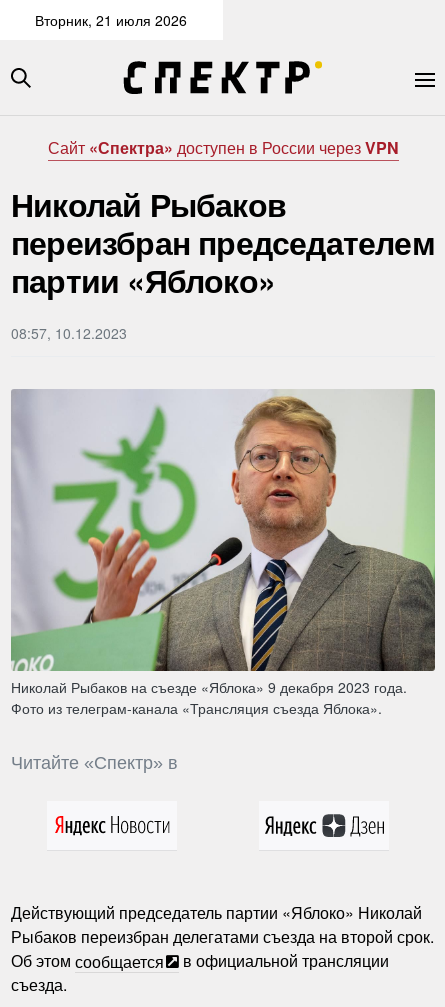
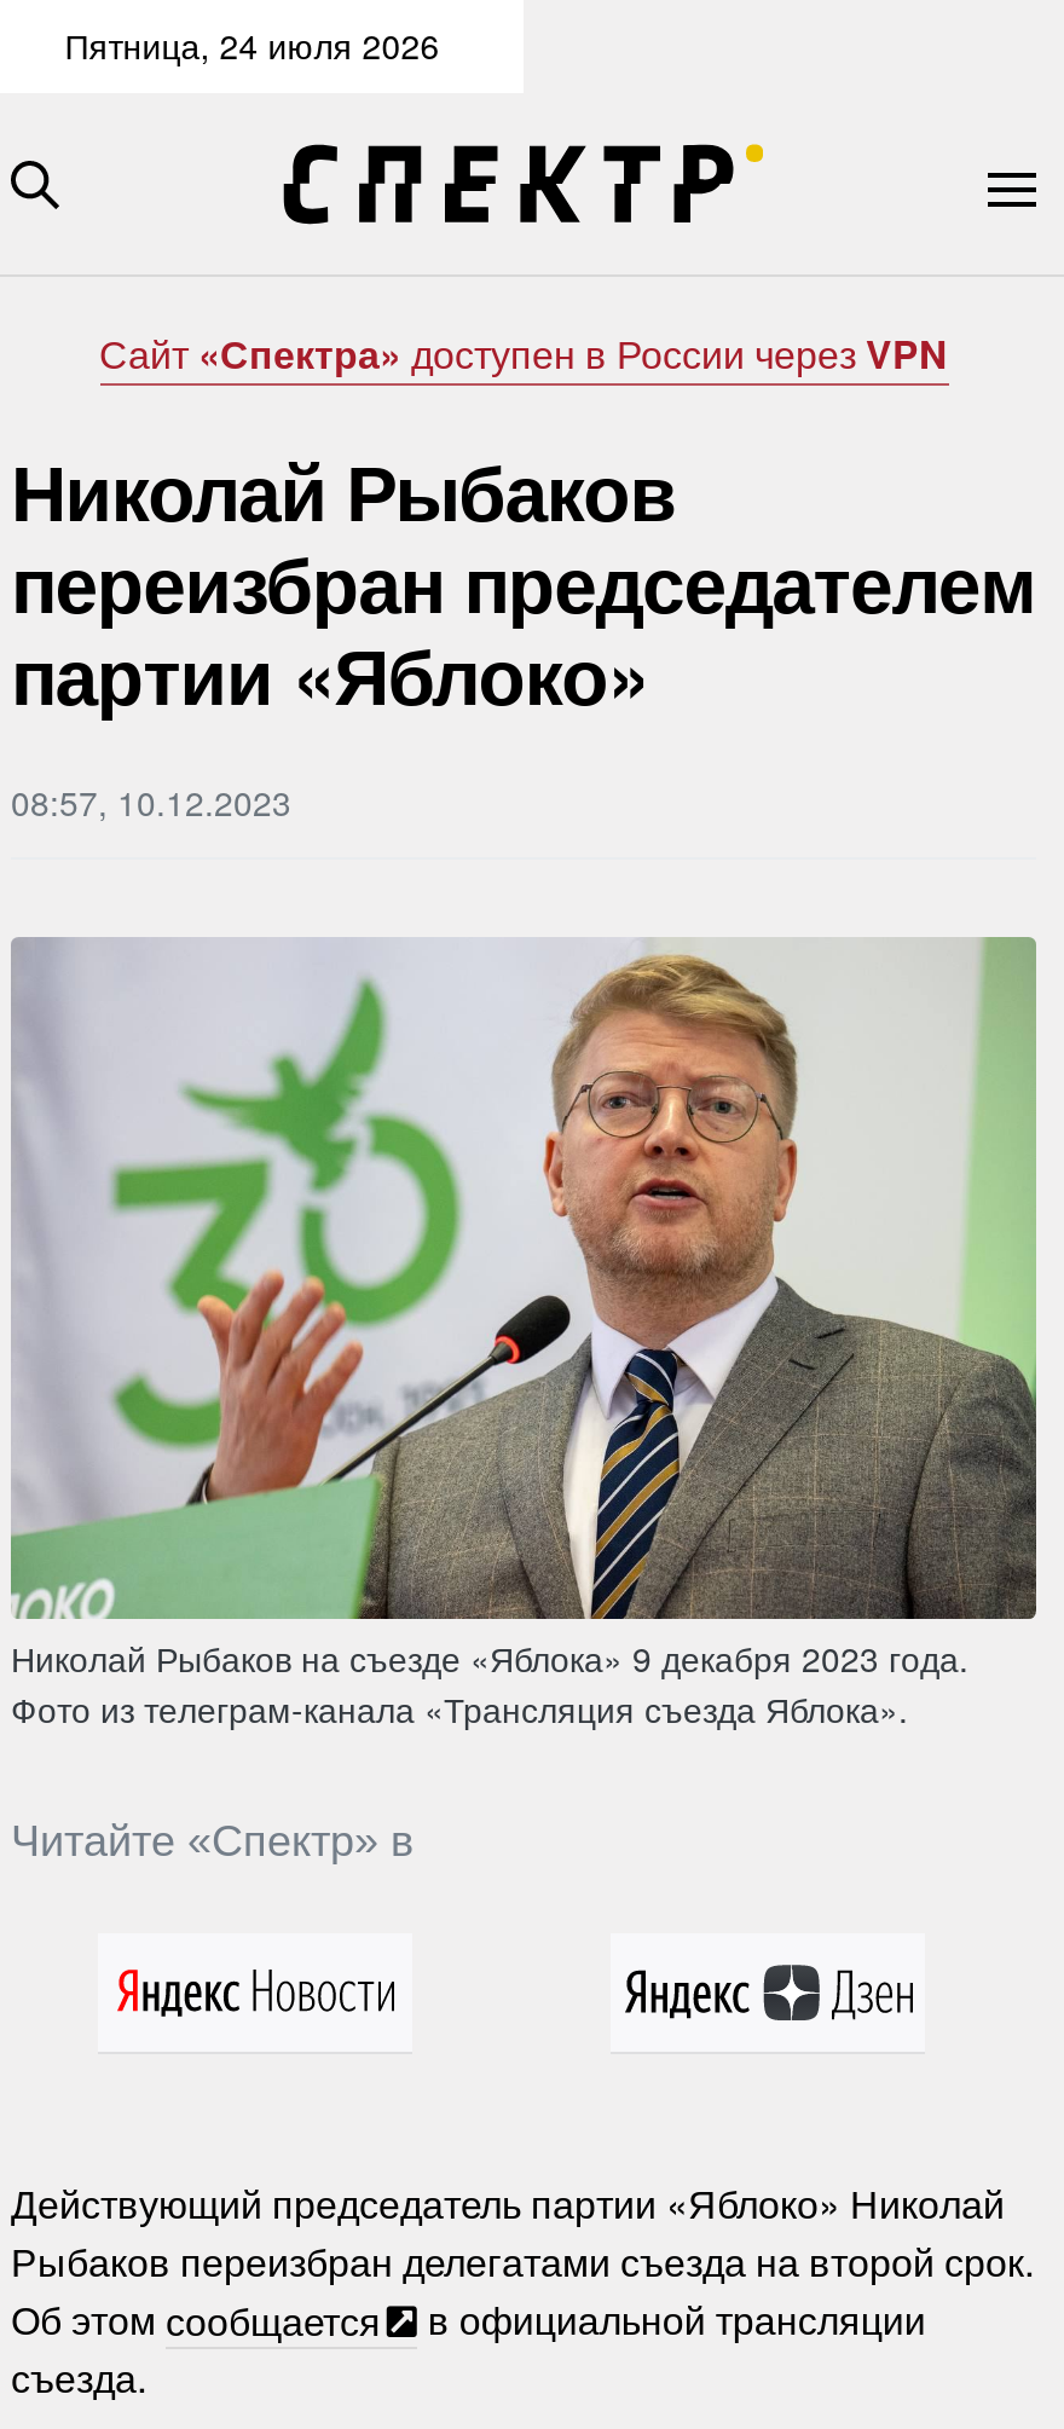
[35,10,187,30] Вторник, 21 июля 2026 -> [65,21,439,69] Пятница, 24 июля 2026

